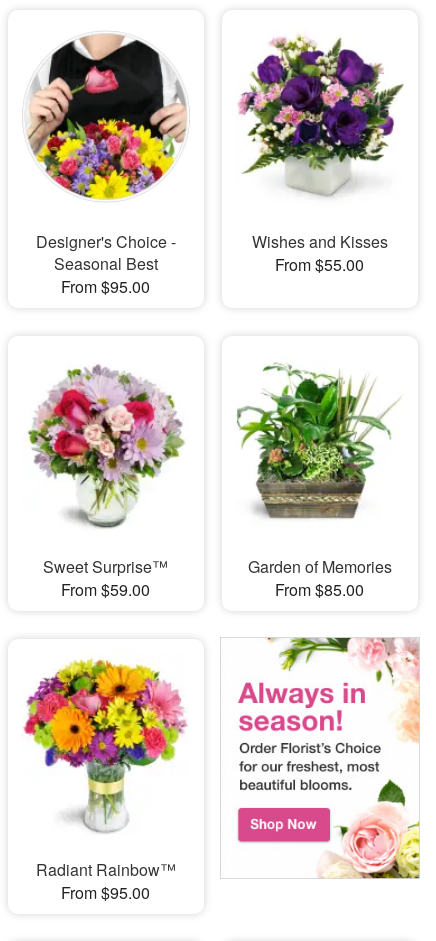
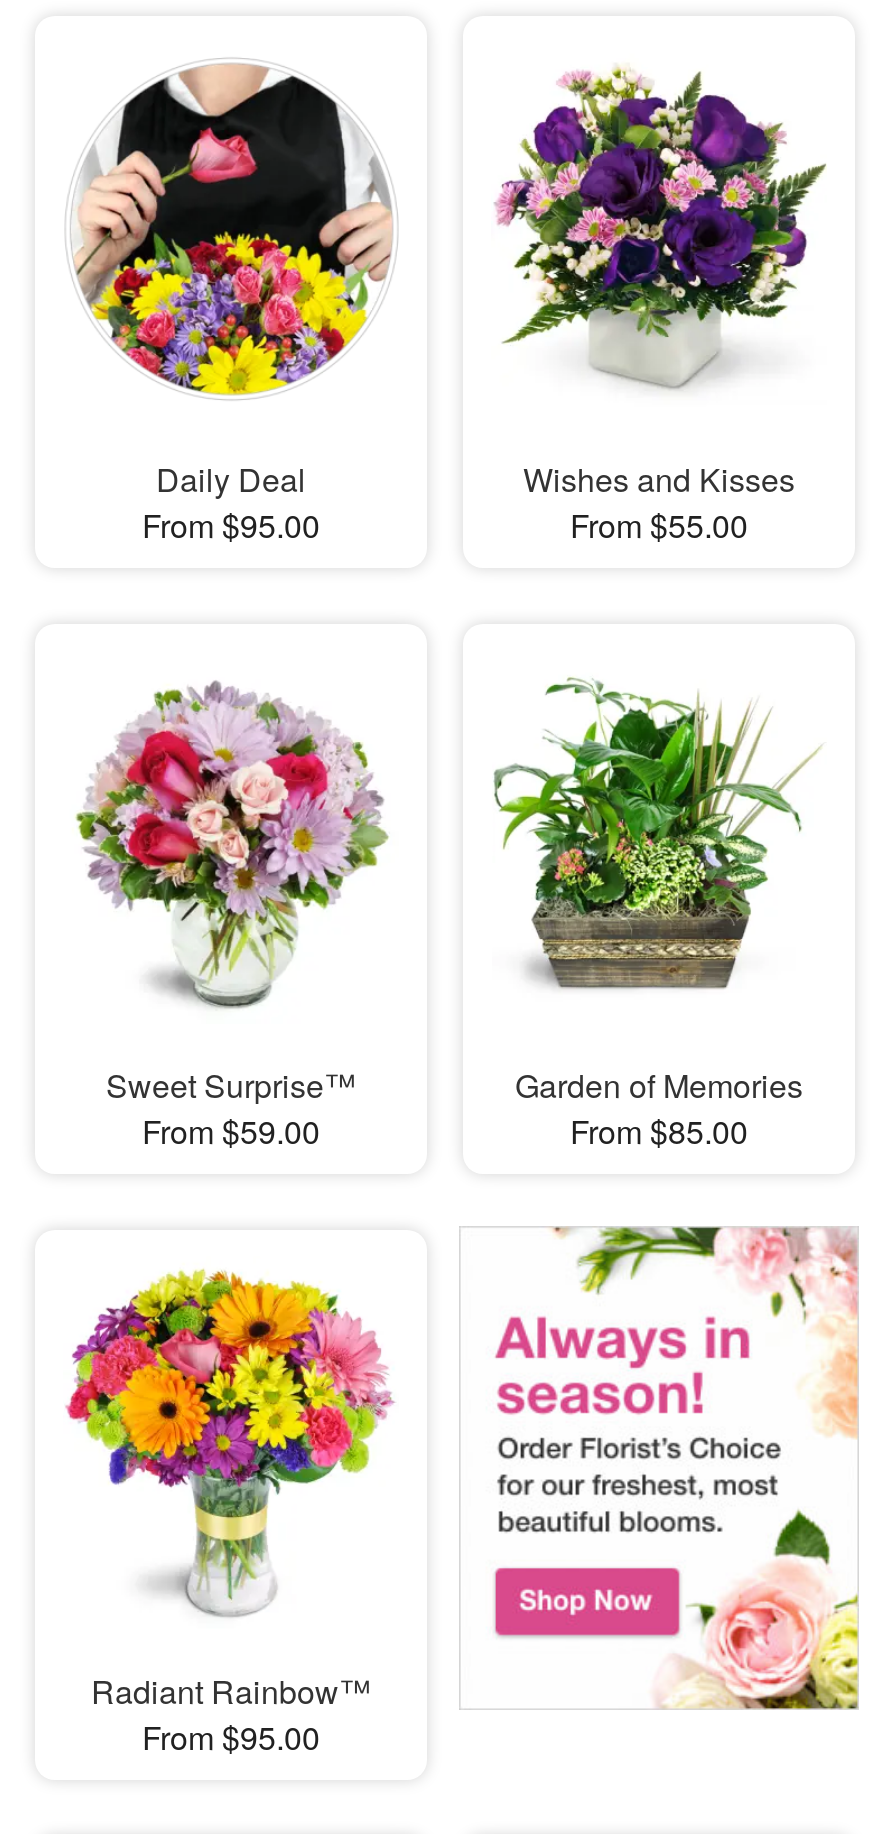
[36,230,176,275] Designer's Choice - | Seasonal Best -> [156,455,306,501] Daily Deal

